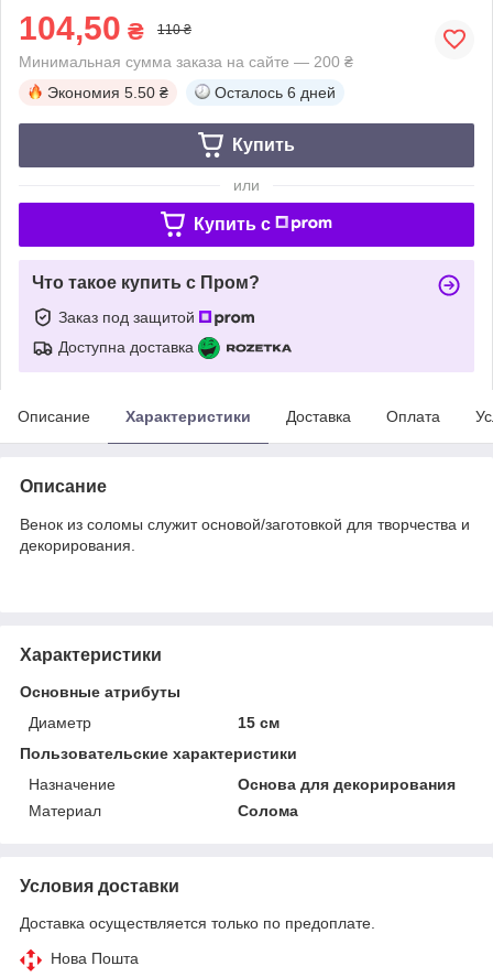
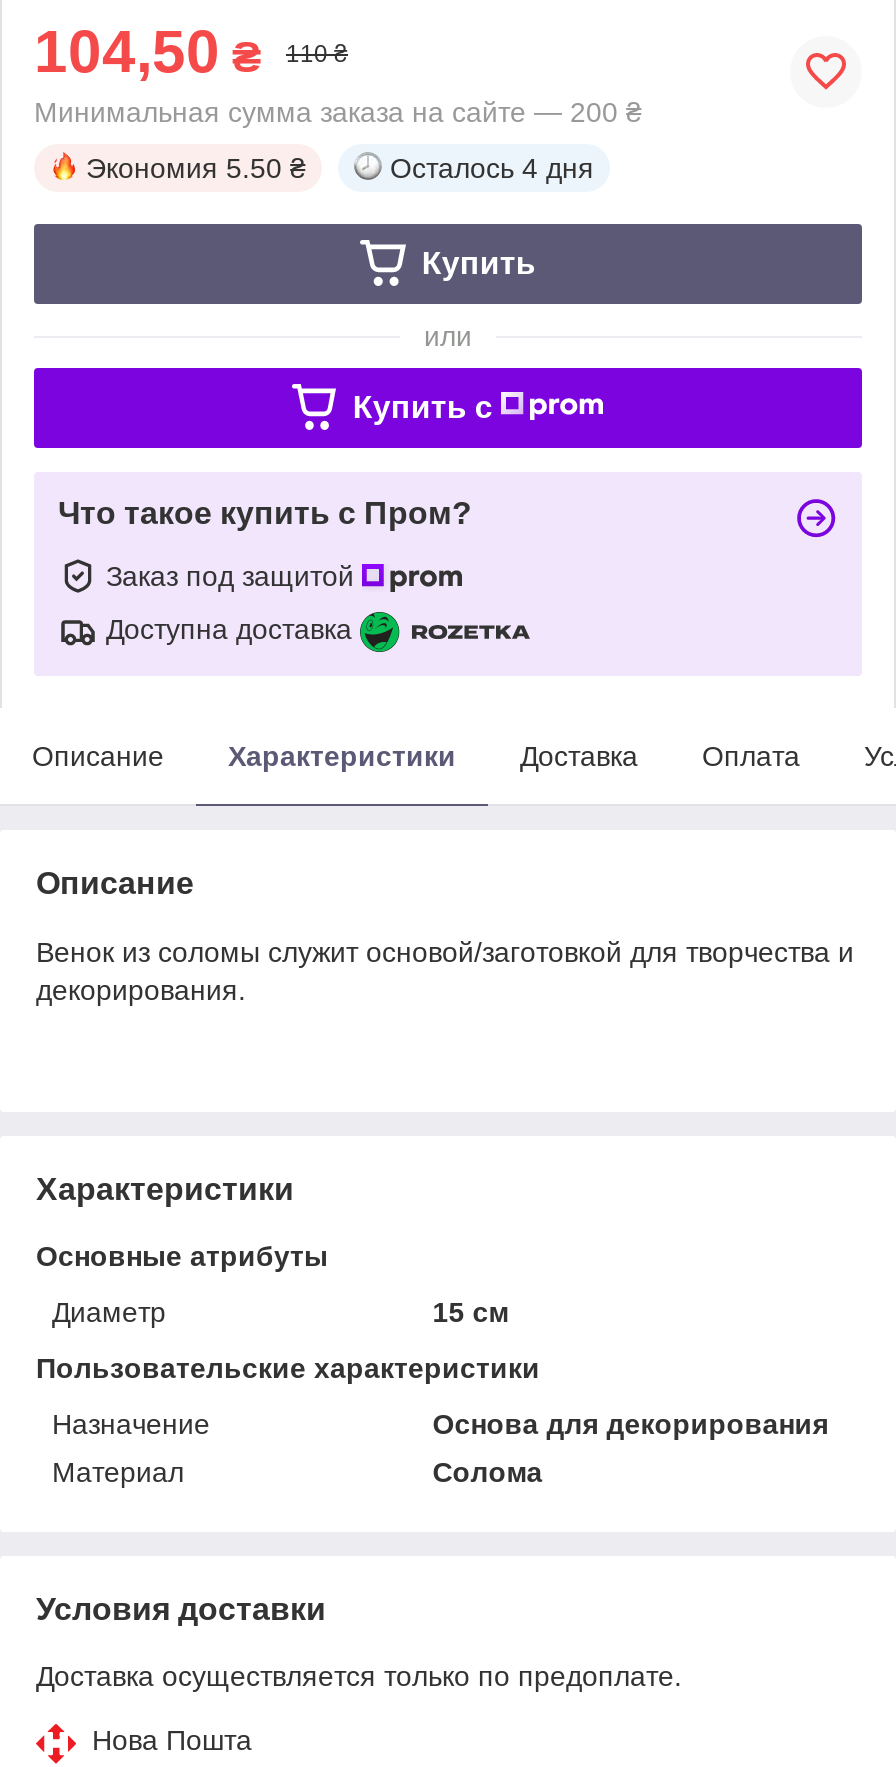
[215,83,336,101] Осталось 6 дней -> [390,152,594,184] Осталось 4 дня

